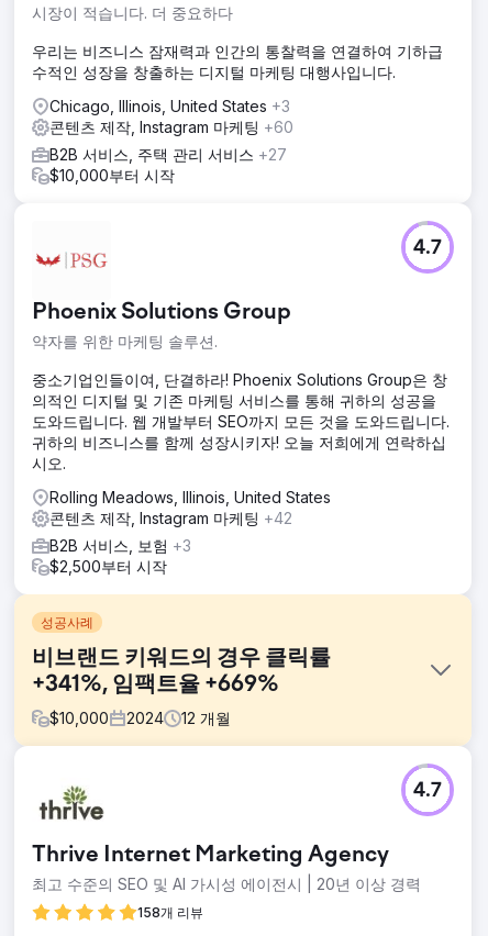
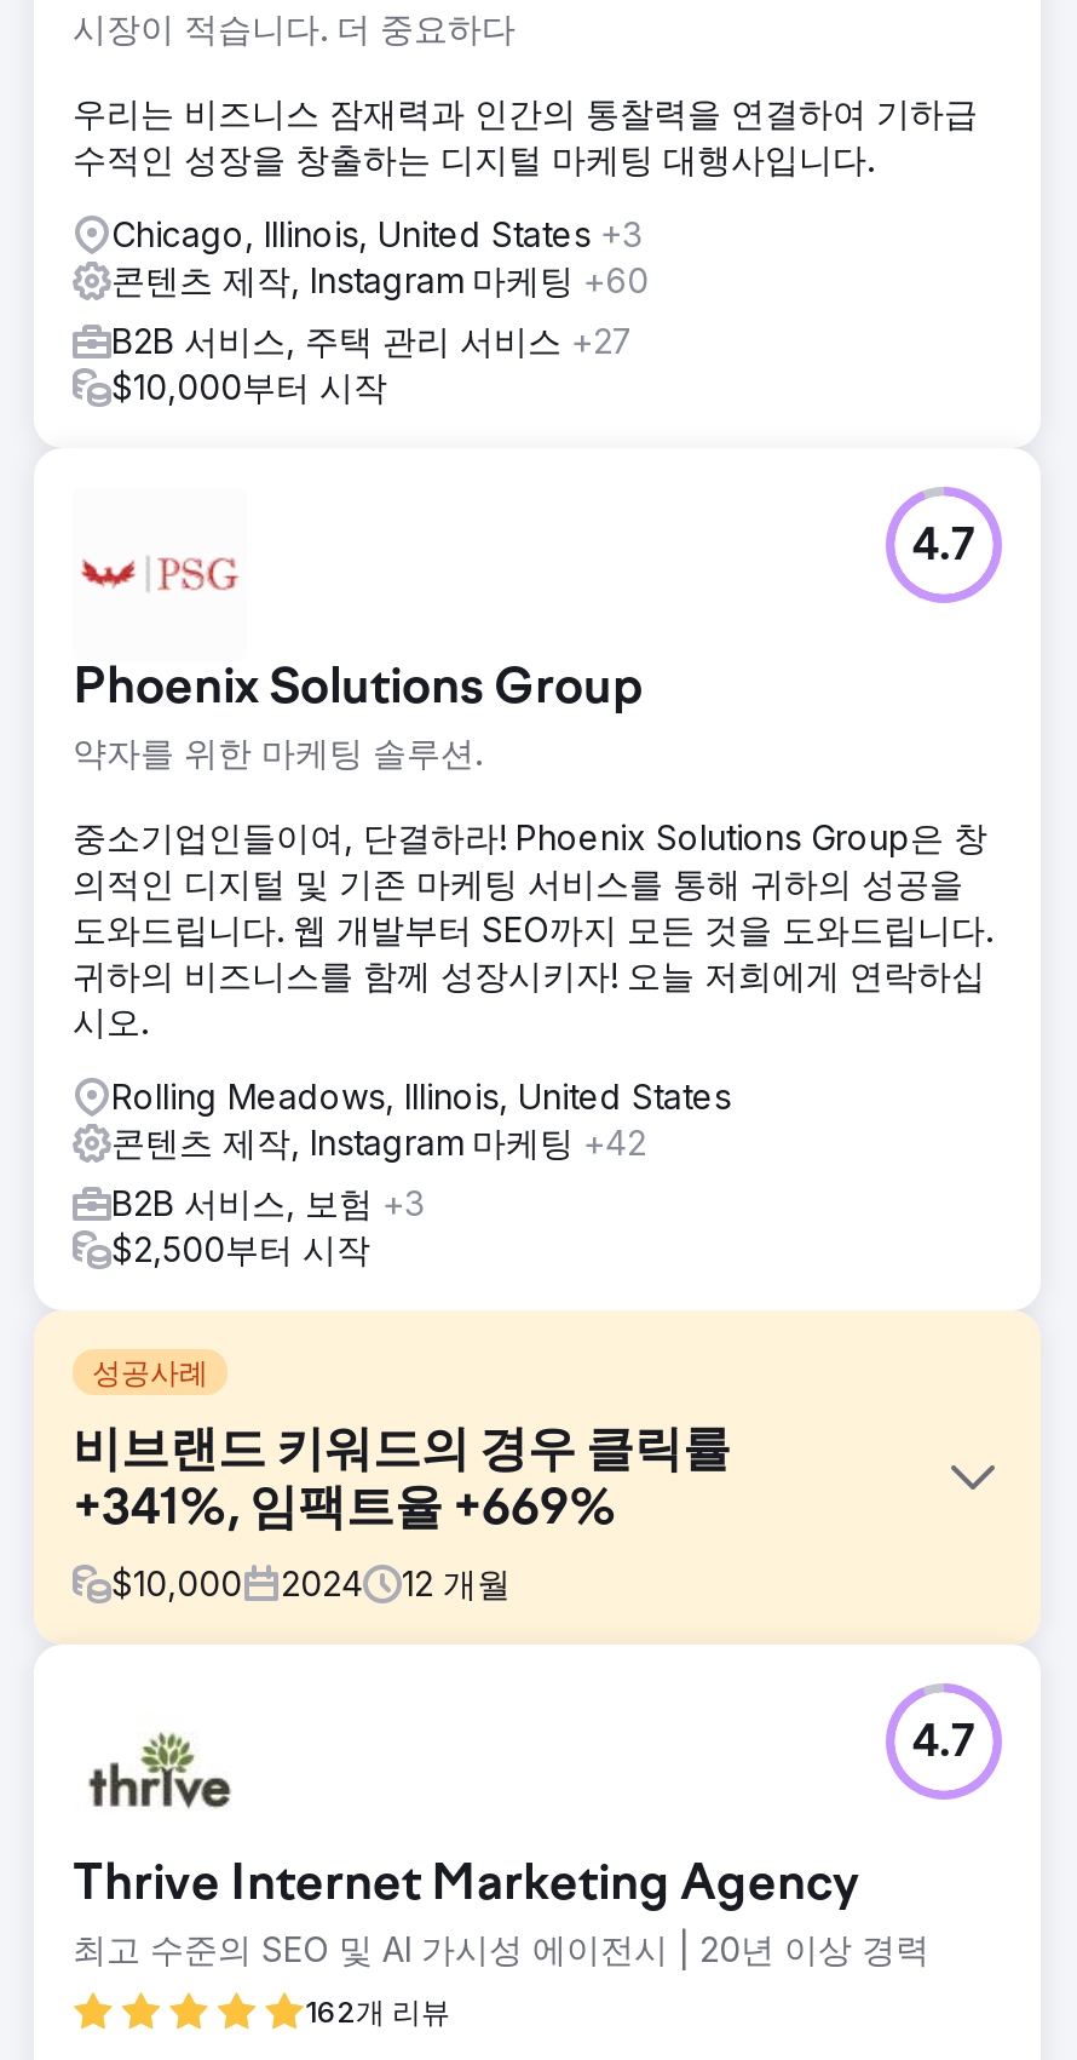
[137,904,203,921] 158개 리뷰 -> [305,1993,450,2030] 162개 리뷰

